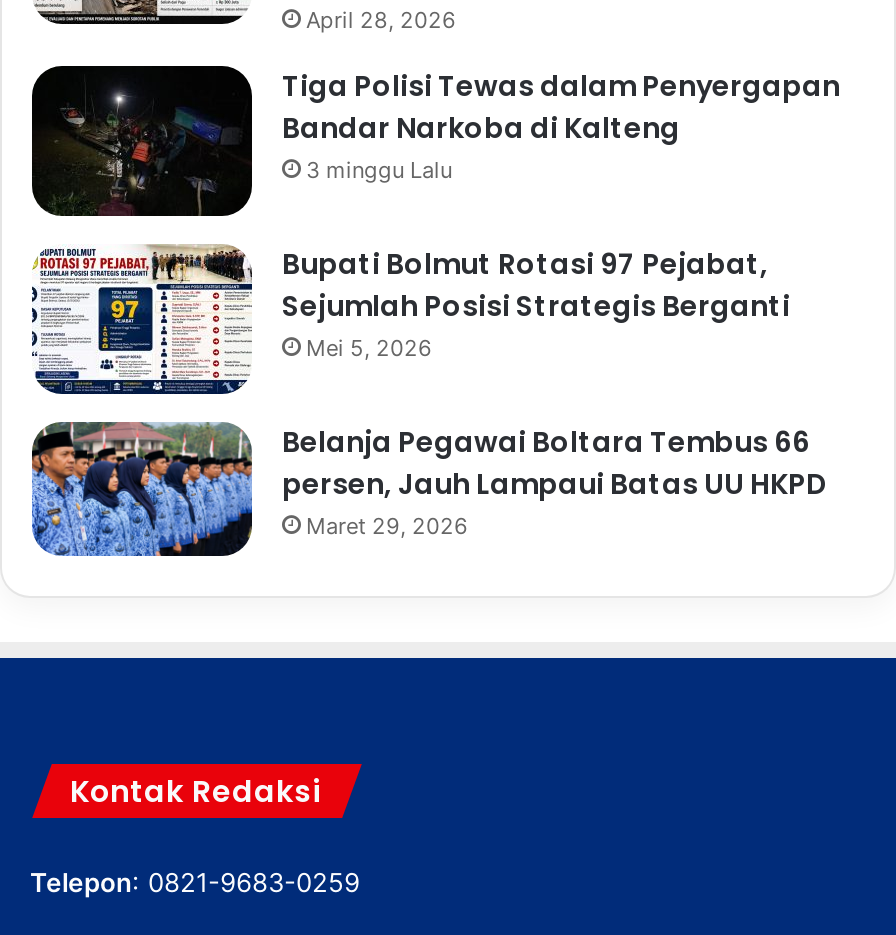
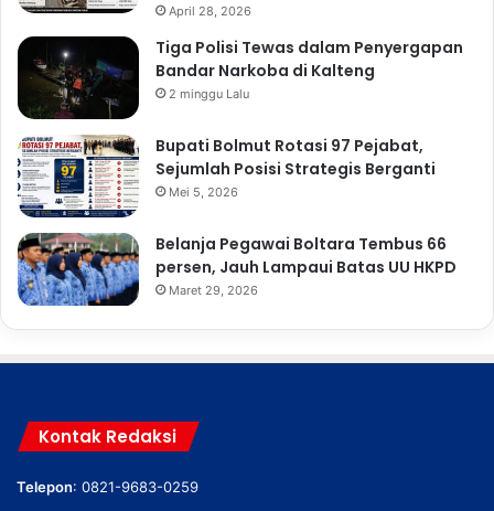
[306,157,452,185] 3 minggu Lalu -> [169,87,249,102] 2 minggu Lalu

